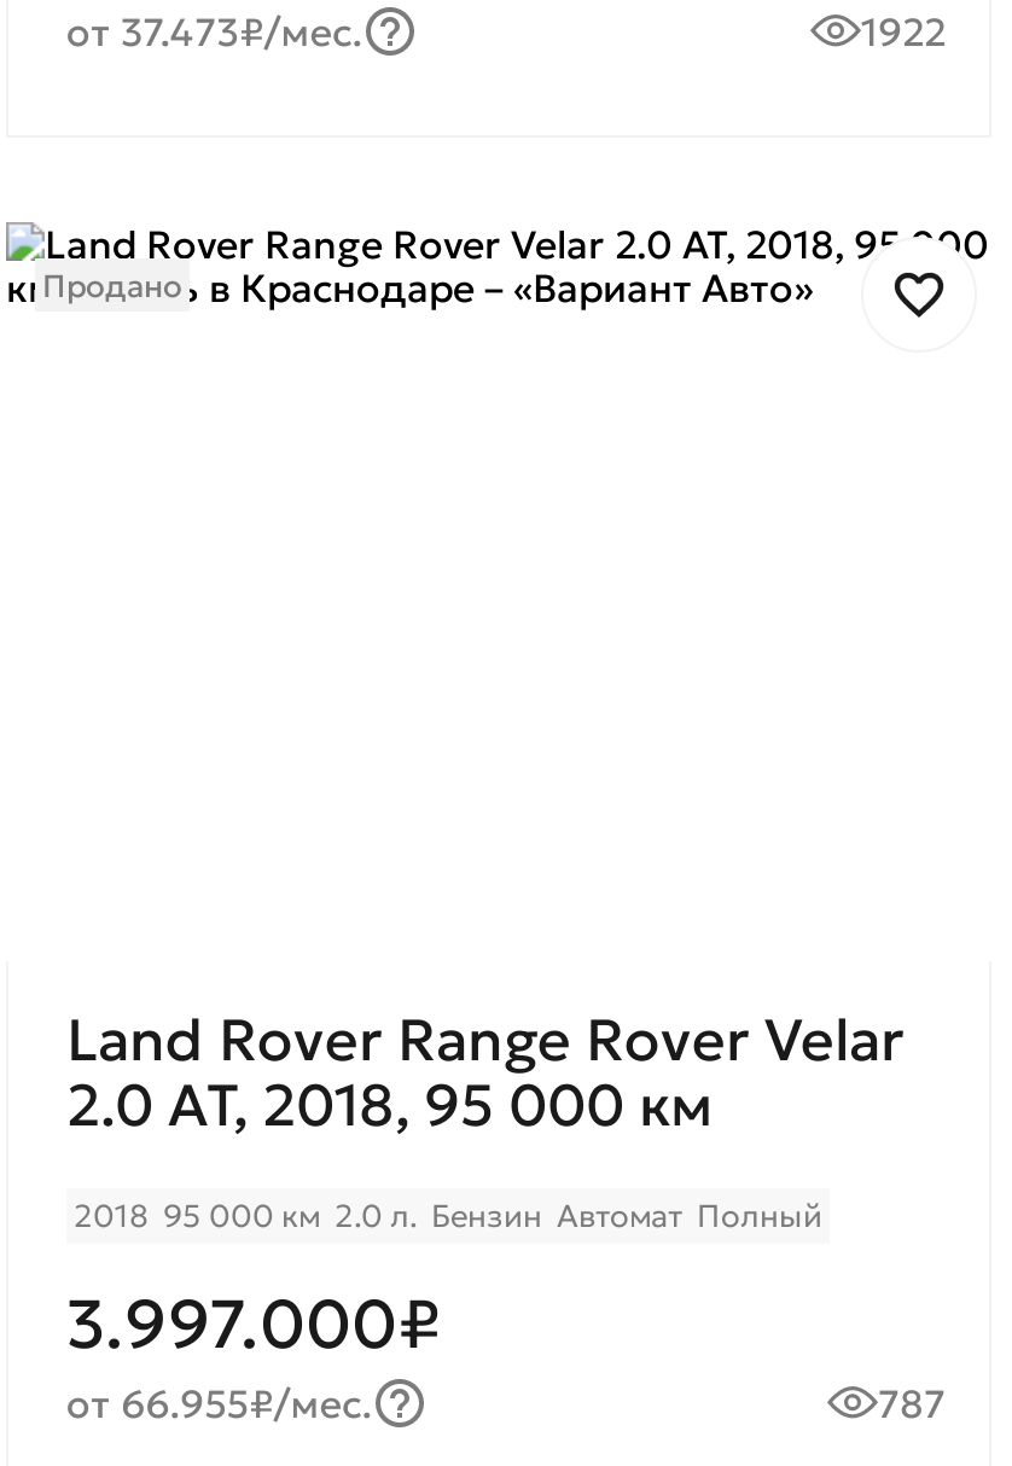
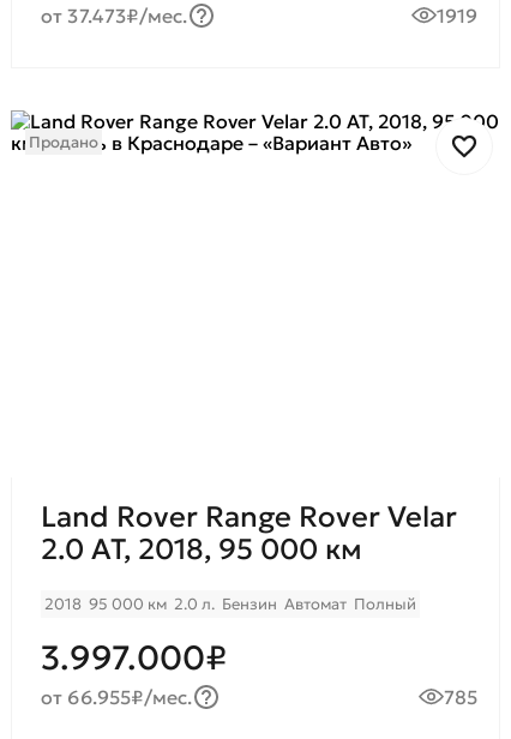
[861,8,946,57] 1922 -> [437,4,477,28] 1919
[878,1378,946,1427] 787 -> [444,685,477,709] 785

